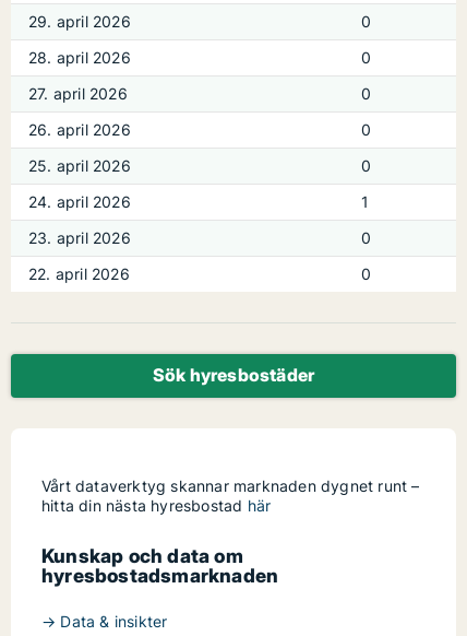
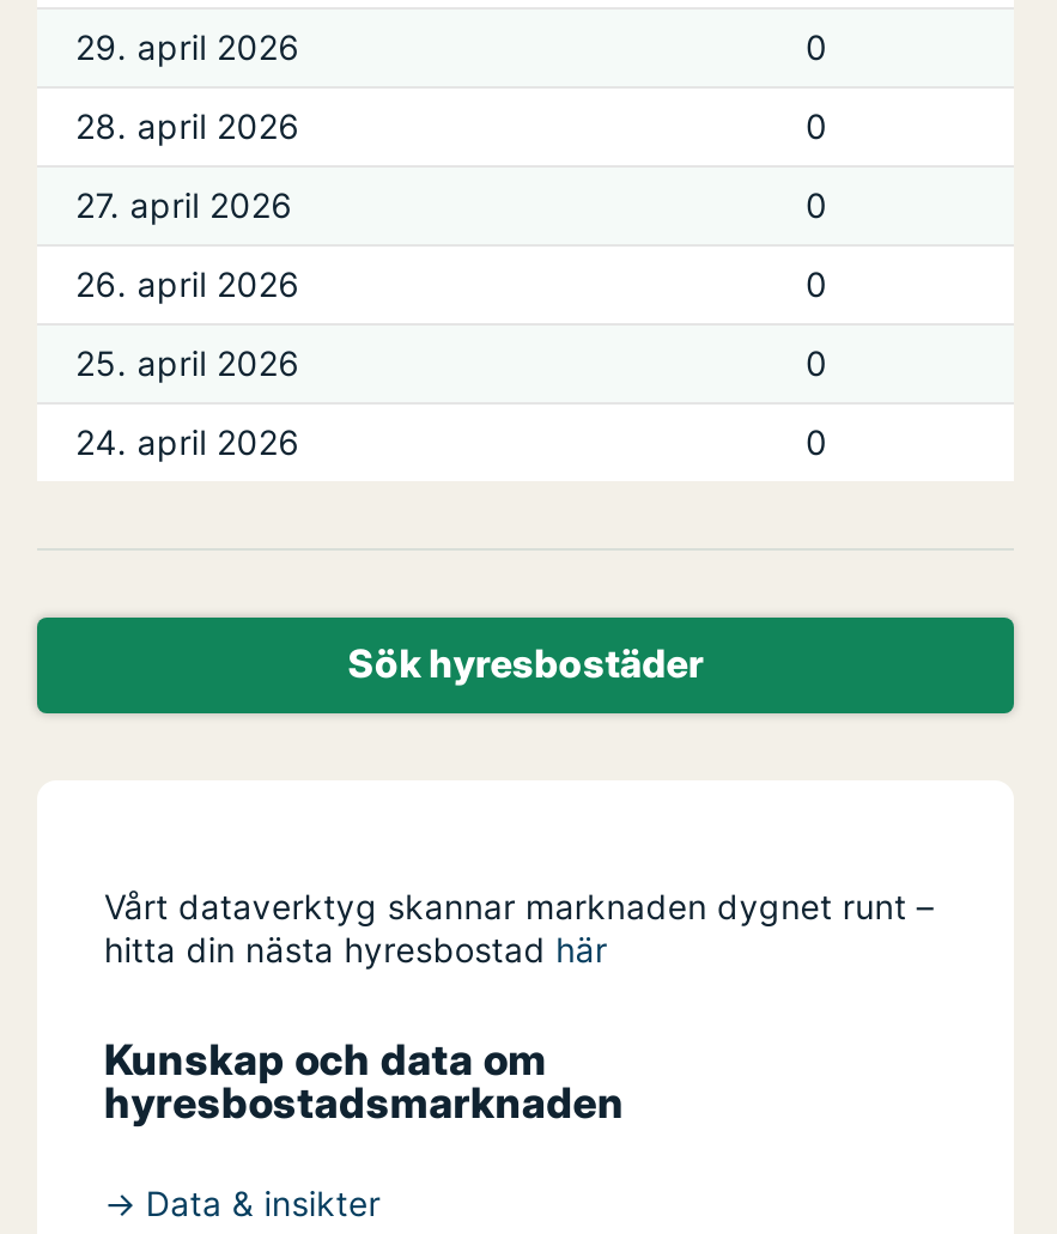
[28,192,371,283] 1 | 23. april 2026 | 0 | 22. april 2026 -> none

